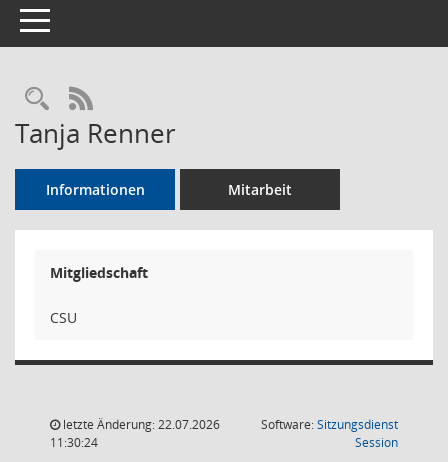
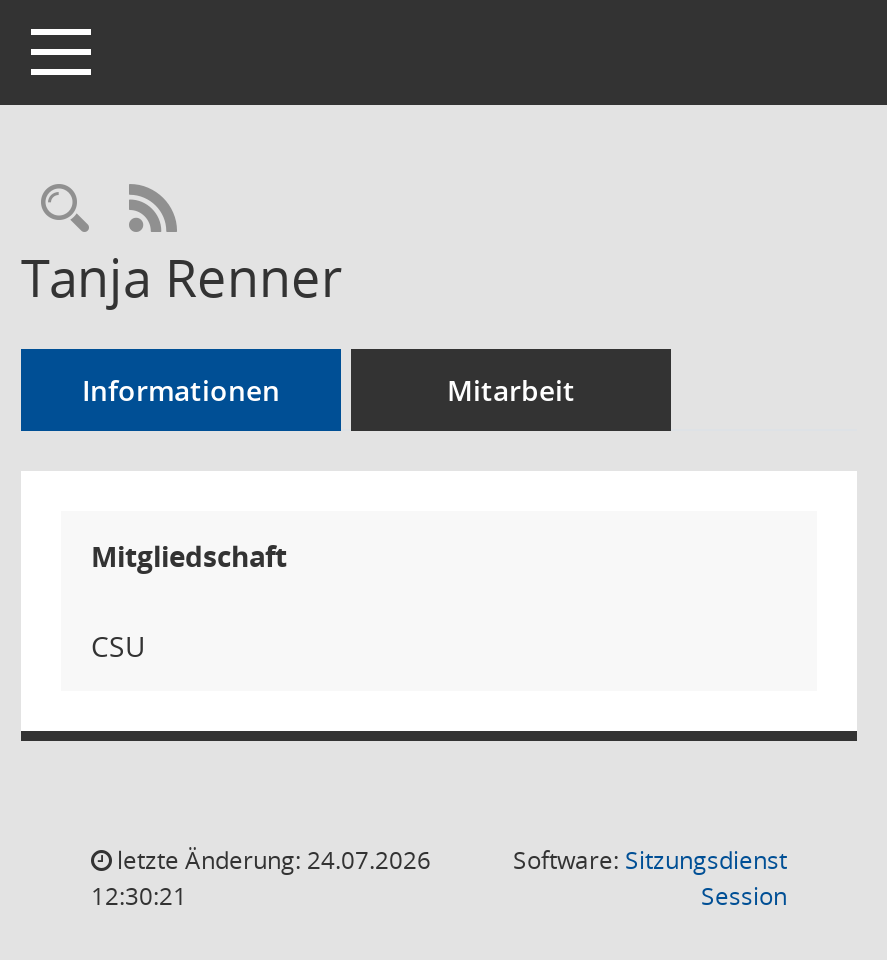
[60,416,220,433] letzte Änderung: 22.07.2026 -> [111,843,431,877] letzte Änderung: 24.07.2026
[50,434,98,451] 11:30:24 -> [91,879,187,913] 12:30:21

